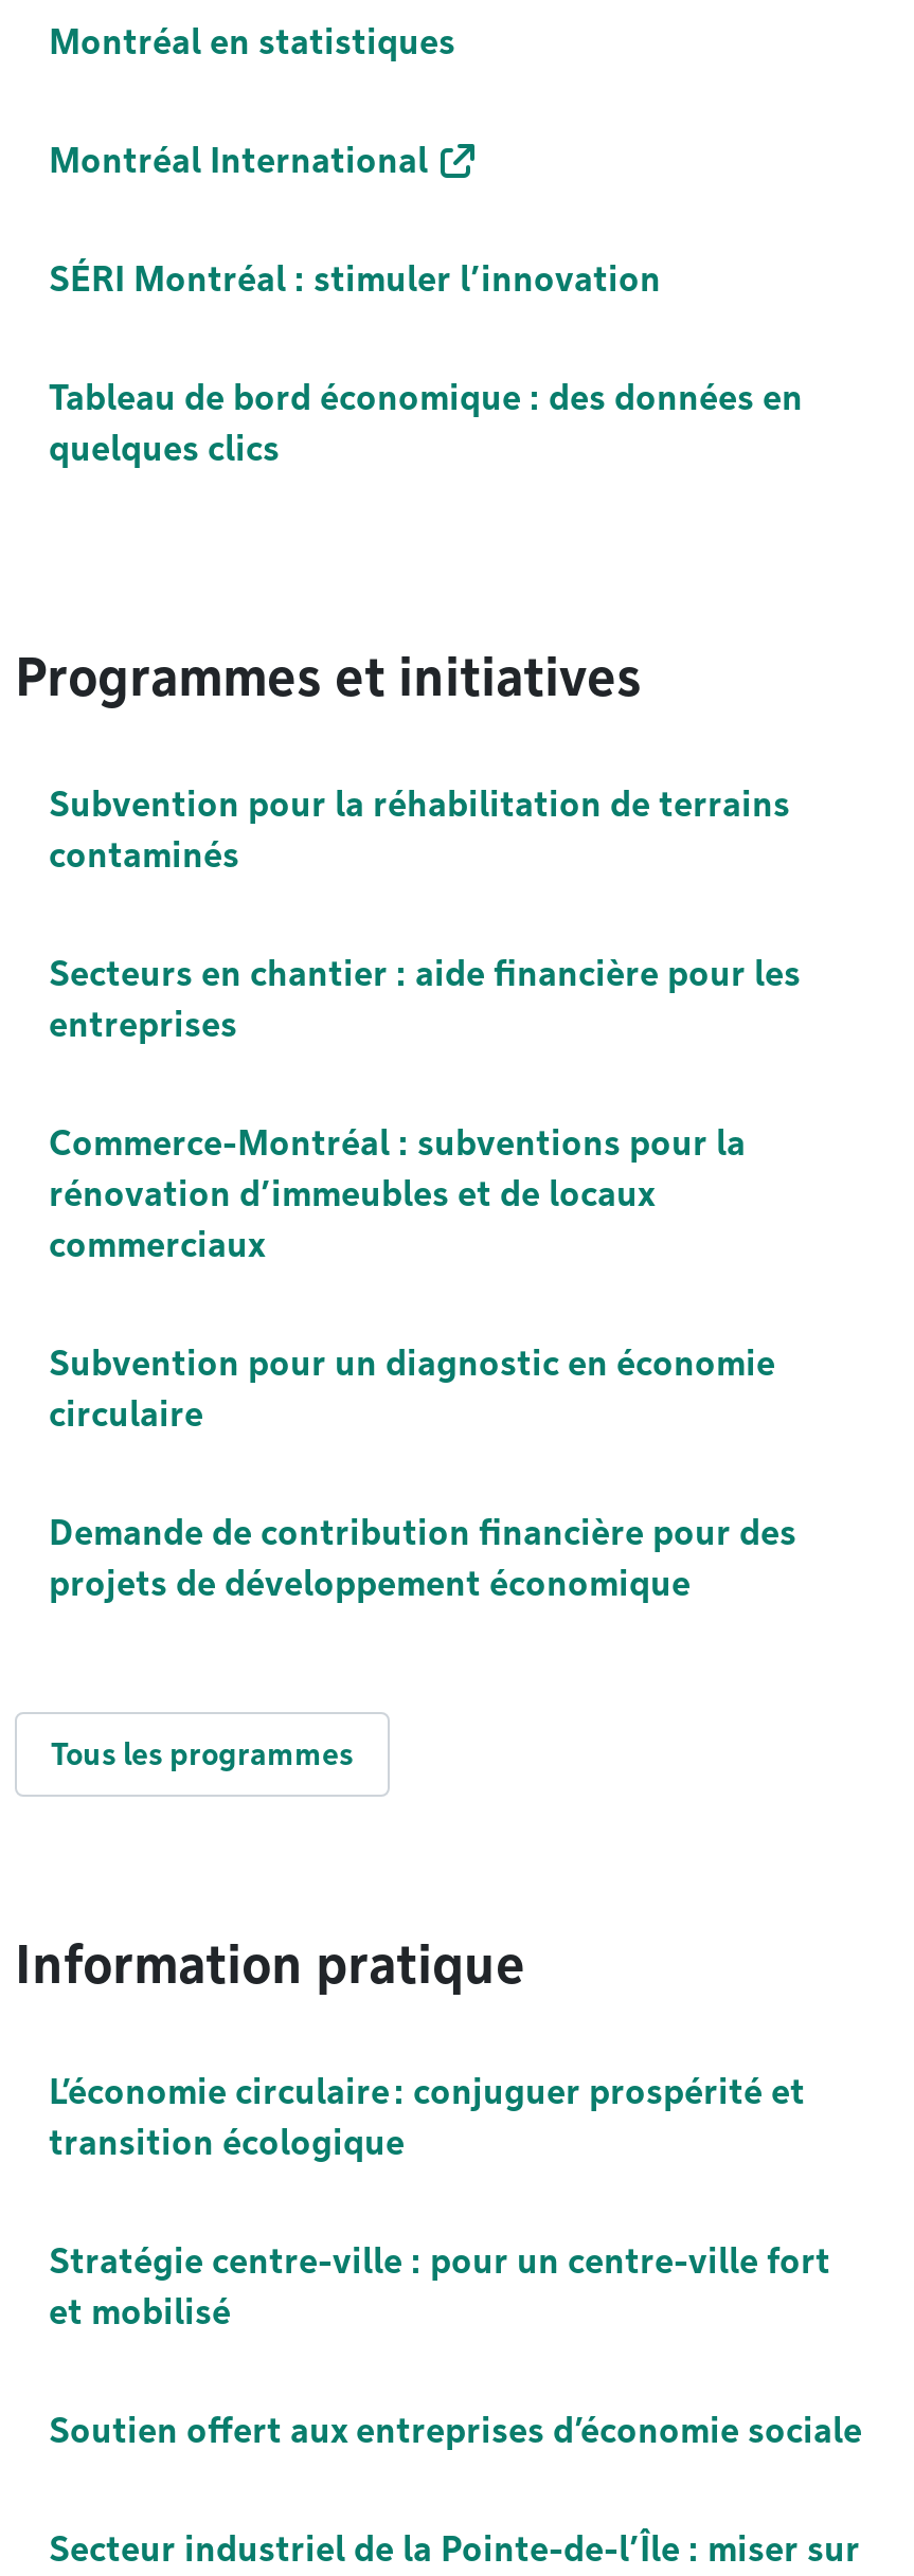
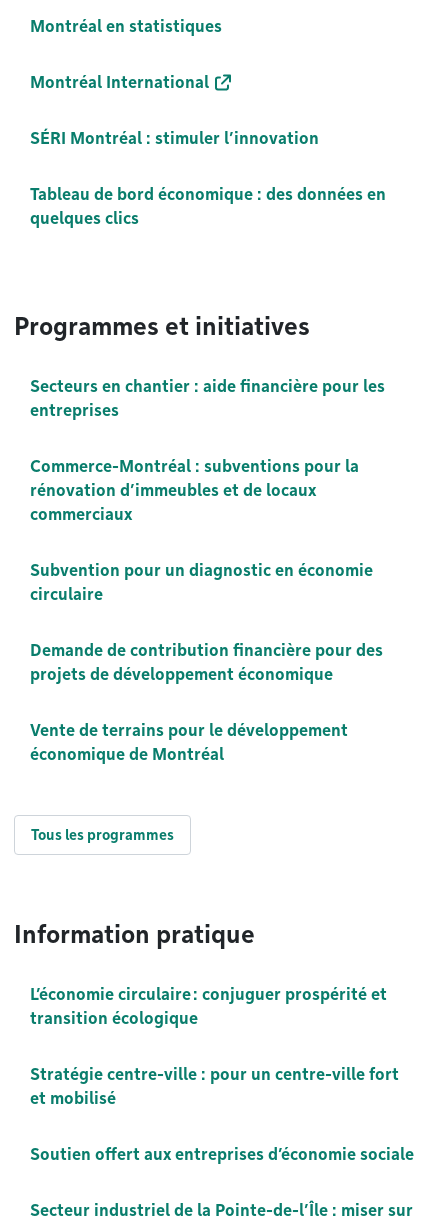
[49,785,790,876] Subvention pour la réhabilitation de terrains | contaminés -> none
moved [49,954,801,1604] -> [30,377,385,684]: Secteurs en chantier : aide financière pour les | entreprises | Commerce-Montréal : subventions pour la | ... | Demande de contribution financière pour des | projets de développement économique
none -> [30,721,348,764] Vente de terrains pour le développement | économique de Montréal

